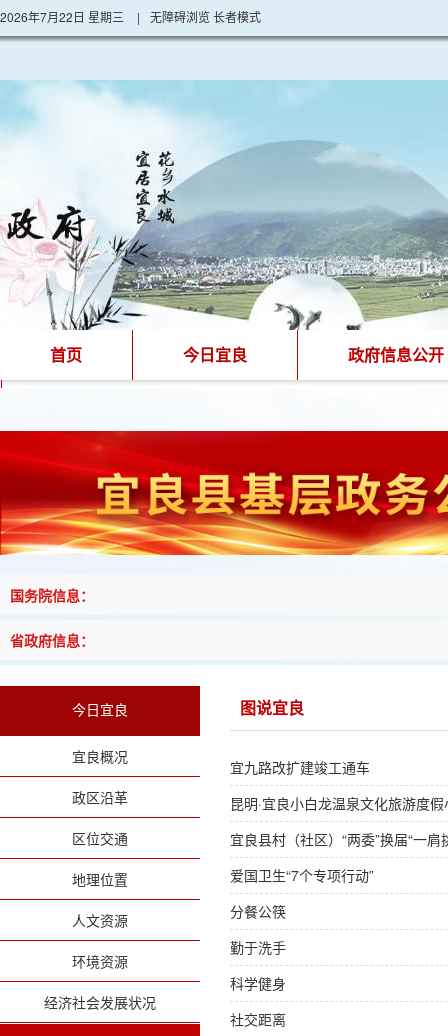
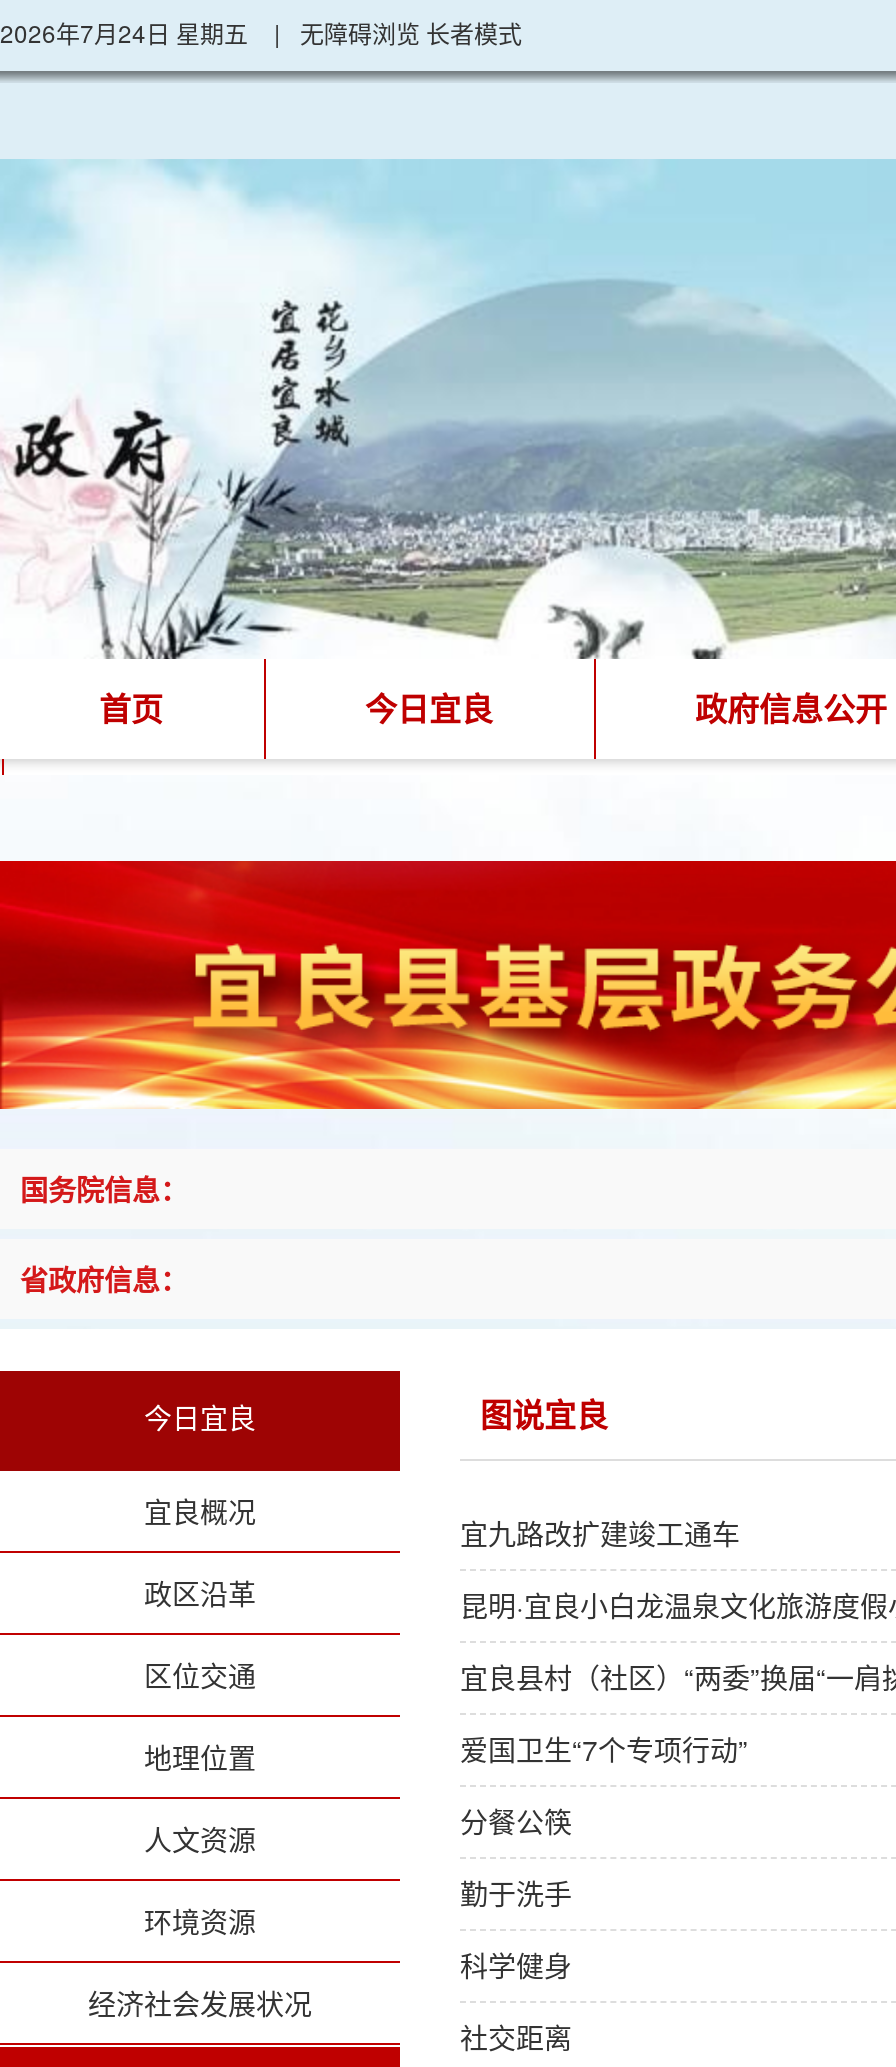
[0,8,124,25] 2026年7月22日 星期三 -> [0,15,248,49] 2026年7月24日 星期五

